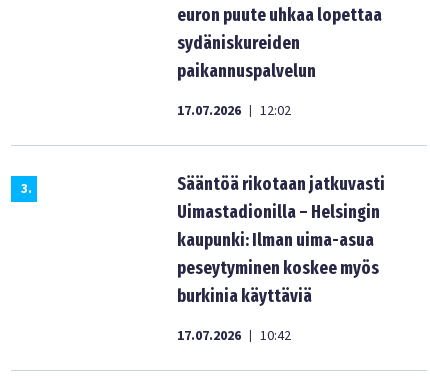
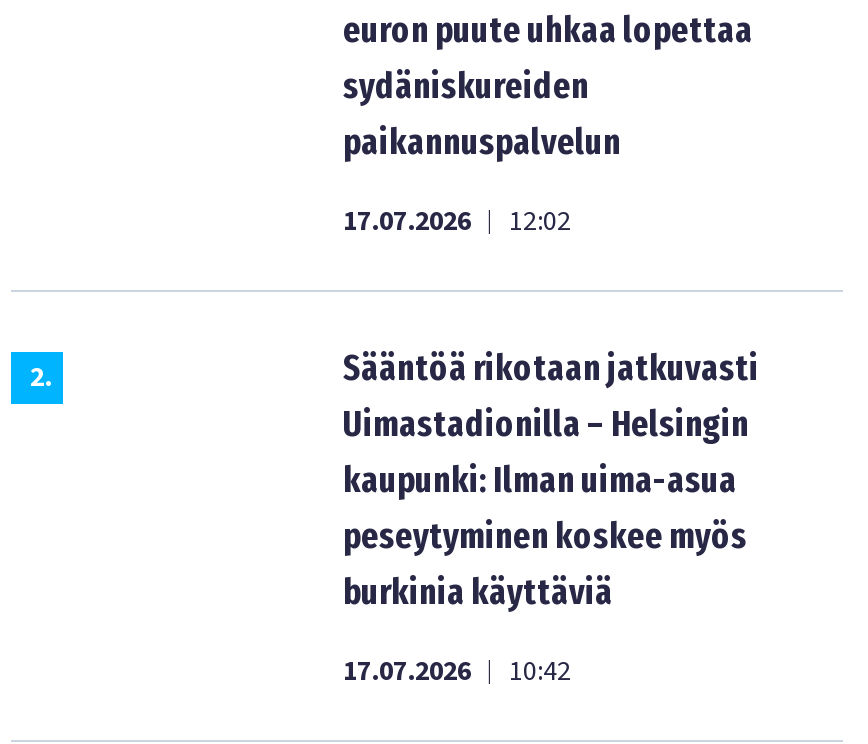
[20,179,31,199] 3. -> [30,358,52,398] 2.

